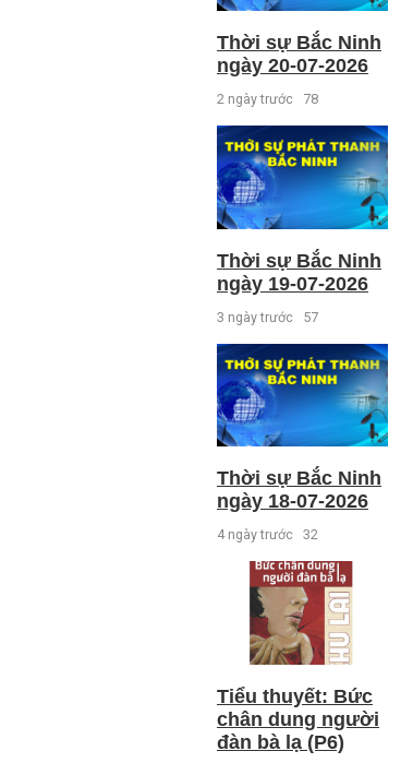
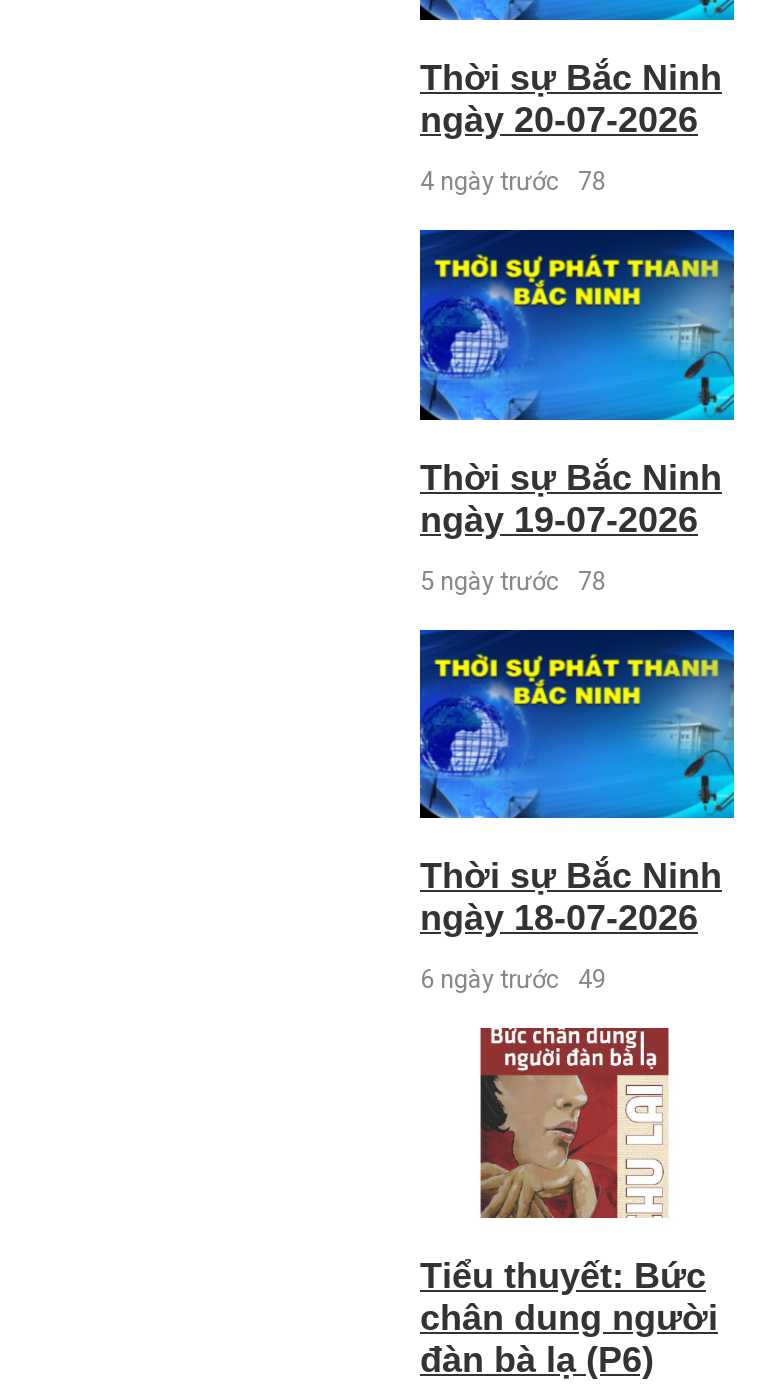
[217,91,318,107] 2 ngày trước 78 -> [420,166,606,196] 4 ngày trước 78
[217,309,318,325] 3 ngày trước 57 -> [420,566,606,596] 5 ngày trước 78
[217,526,318,543] 4 ngày trước 32 -> [420,965,606,995] 6 ngày trước 49

